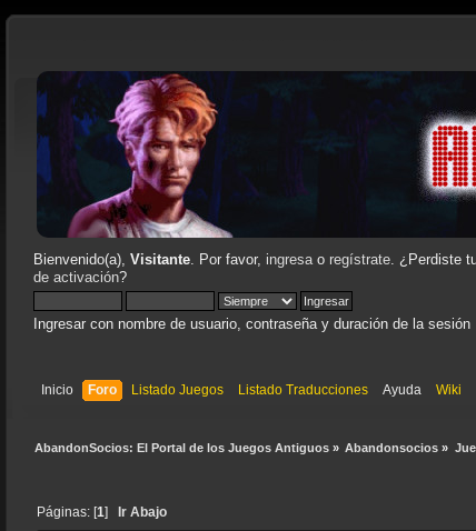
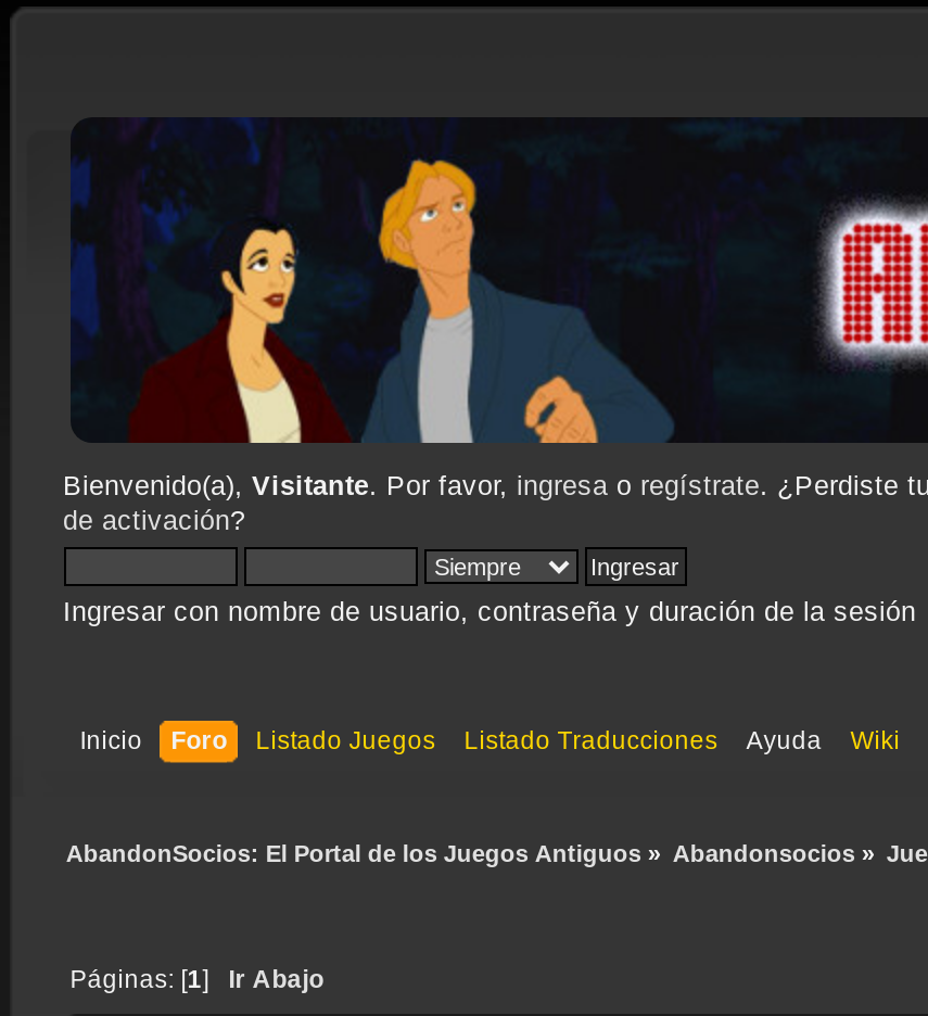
[68,73,345,239] [image] -> [131,124,674,445] [image]

